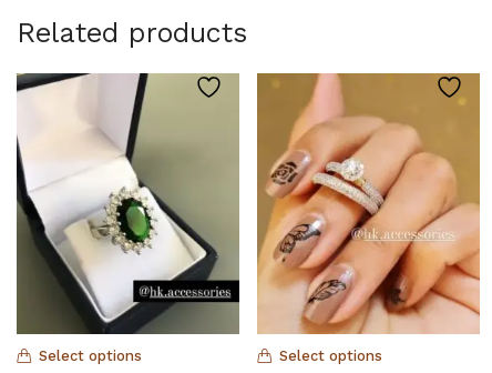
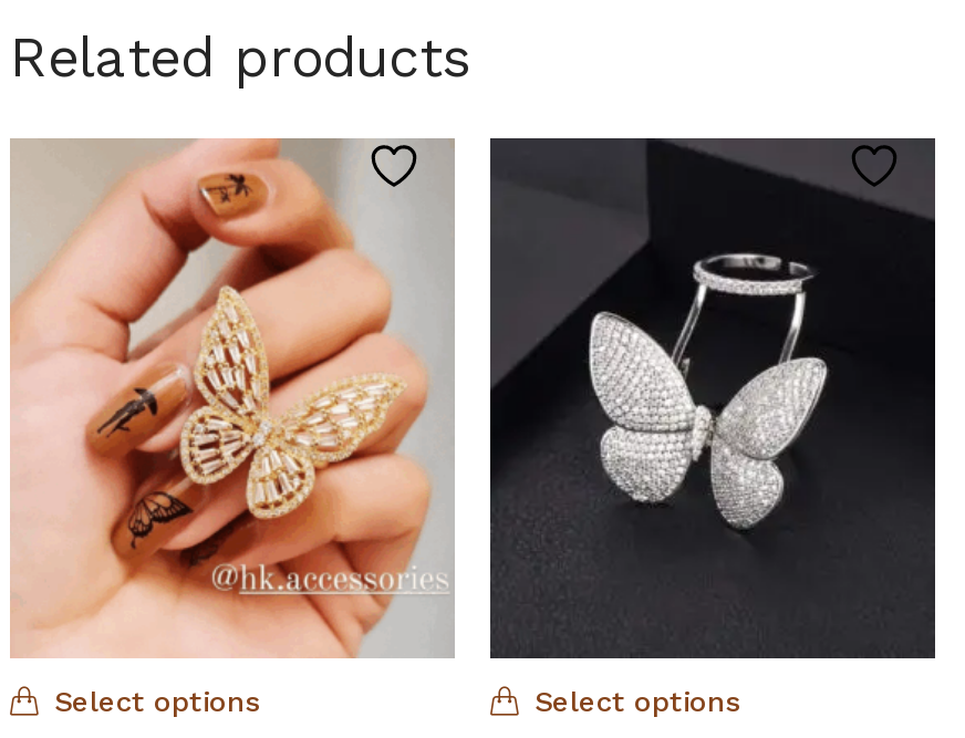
[16,72,239,335] [image] -> [10,138,453,658] [image]
[256,72,481,335] [image] -> [488,136,937,661] [image]

